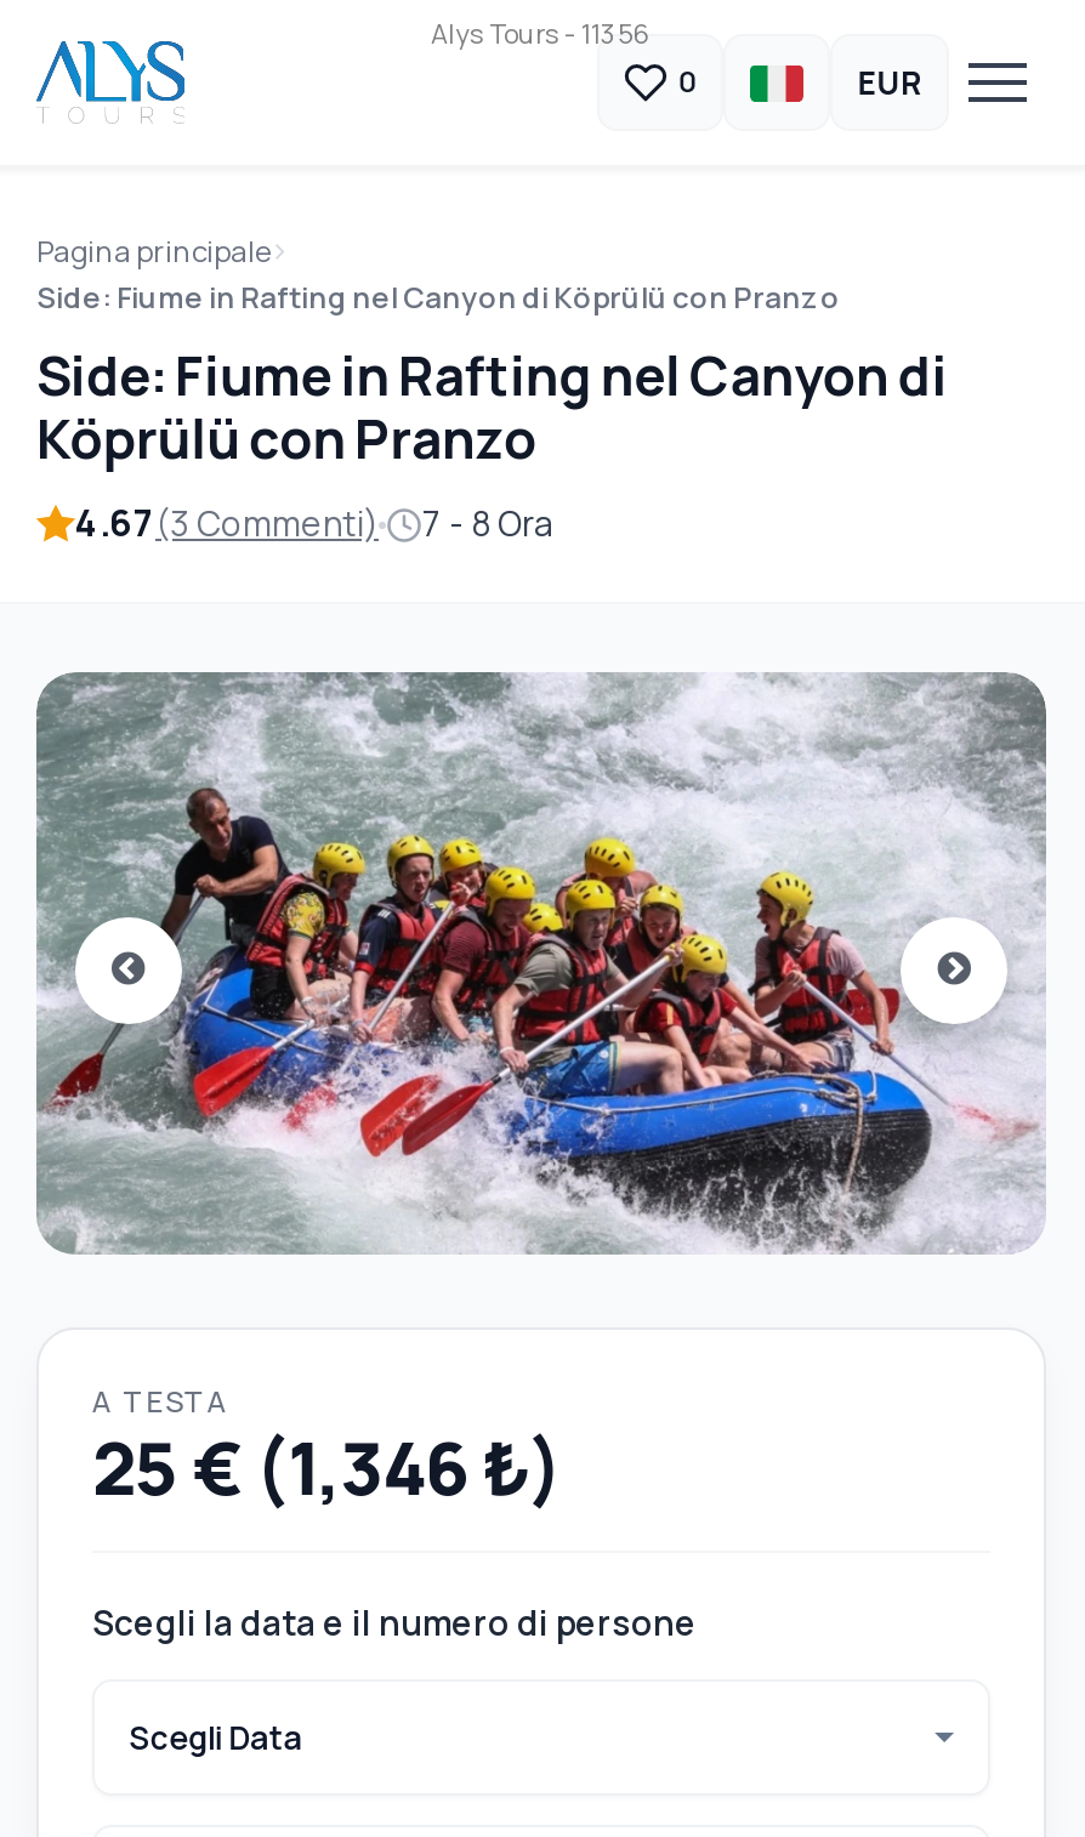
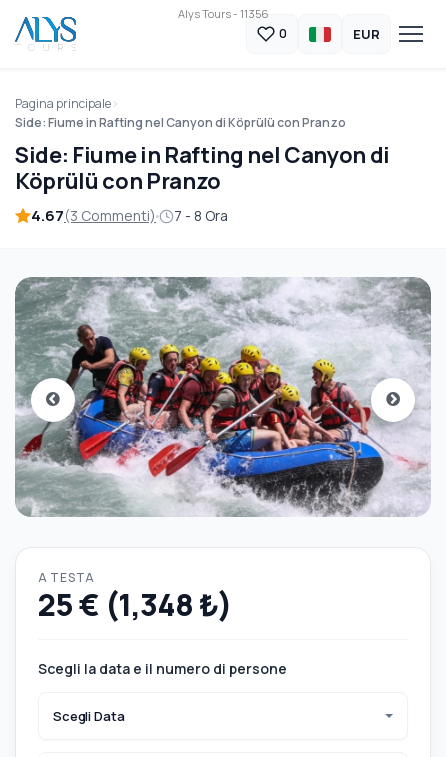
[92,1417,562,1517] 25 € (1,346 ₺) -> [38,584,232,625] 25 € (1,348 ₺)

